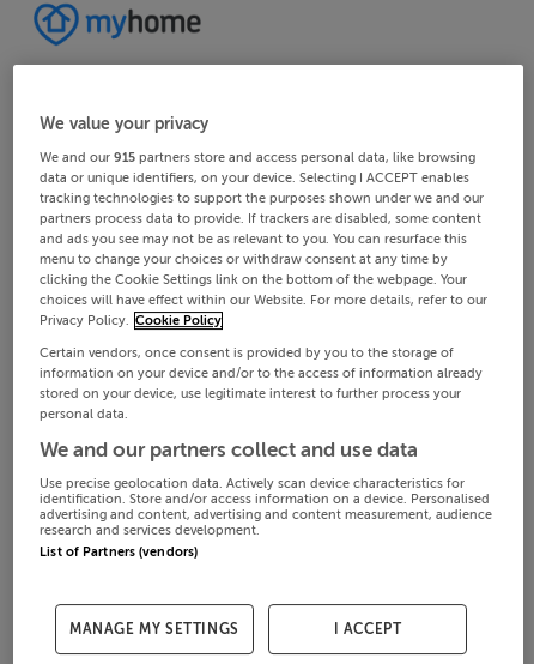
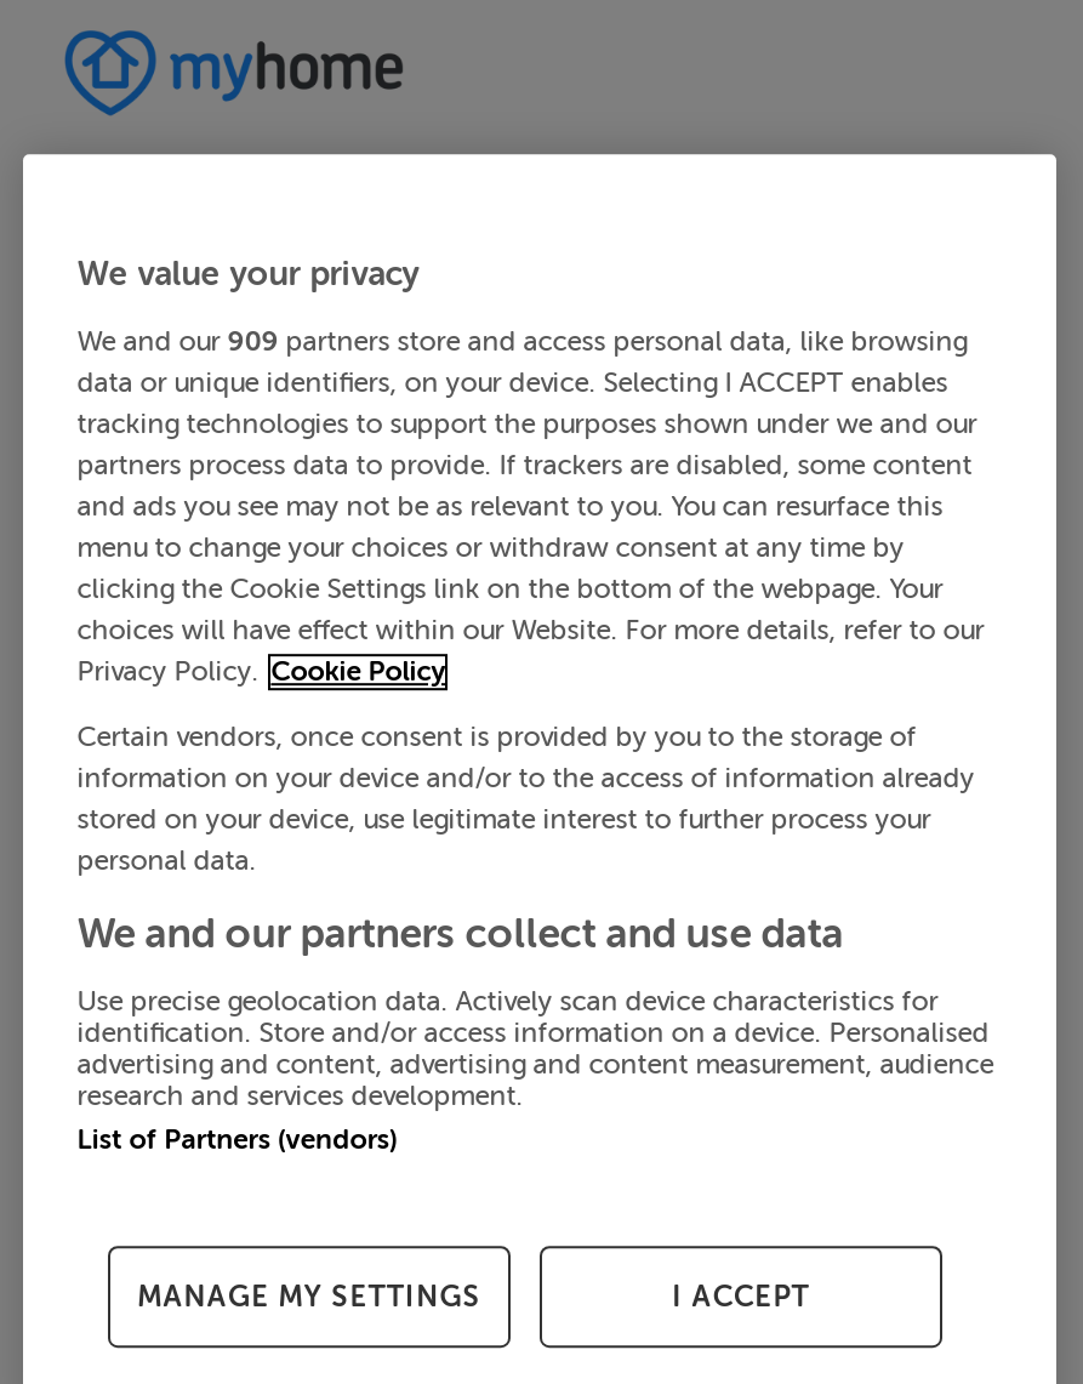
[40,150,476,166] We and our 915 partners store and access personal data, like browsing -> [77,328,967,359] We and our 909 partners store and access personal data, like browsing

